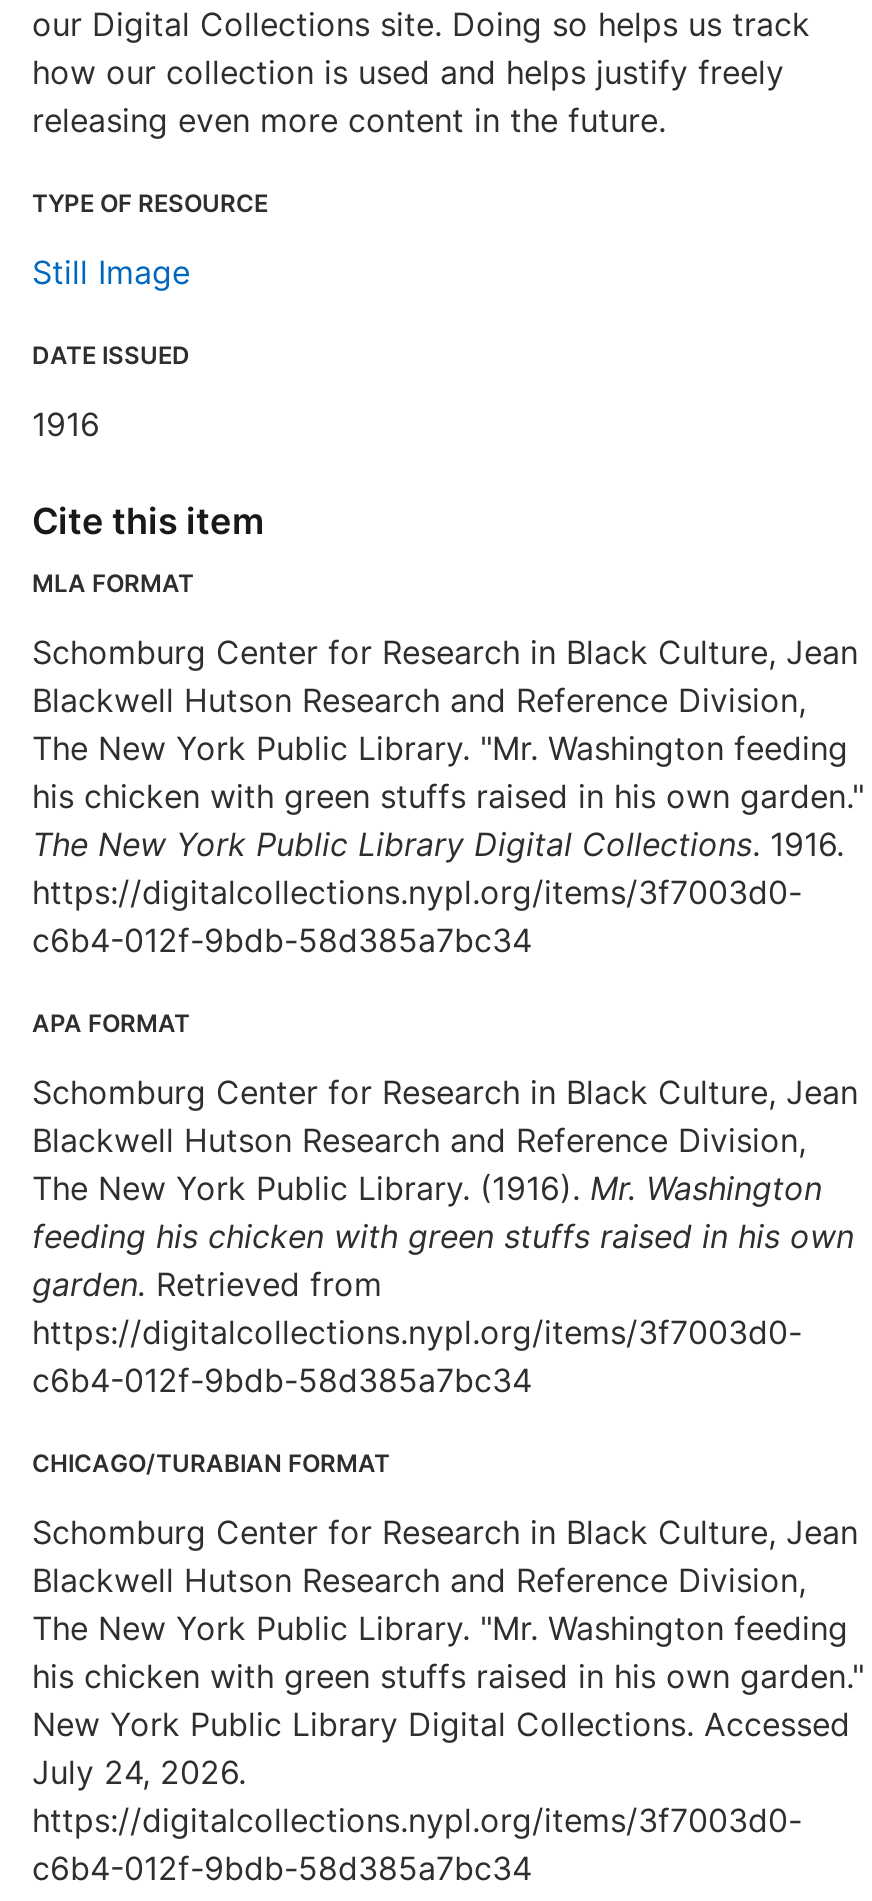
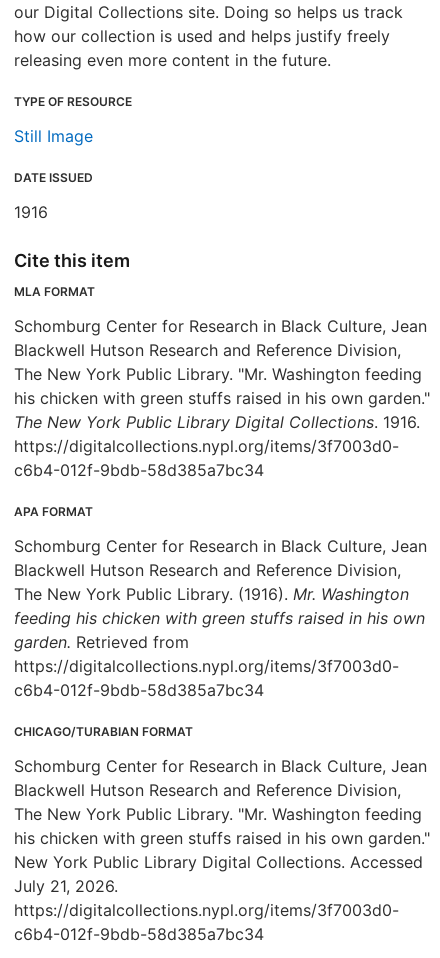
[32,1752,246,1792] July 24, 2026. -> [14,876,118,896] July 21, 2026.

